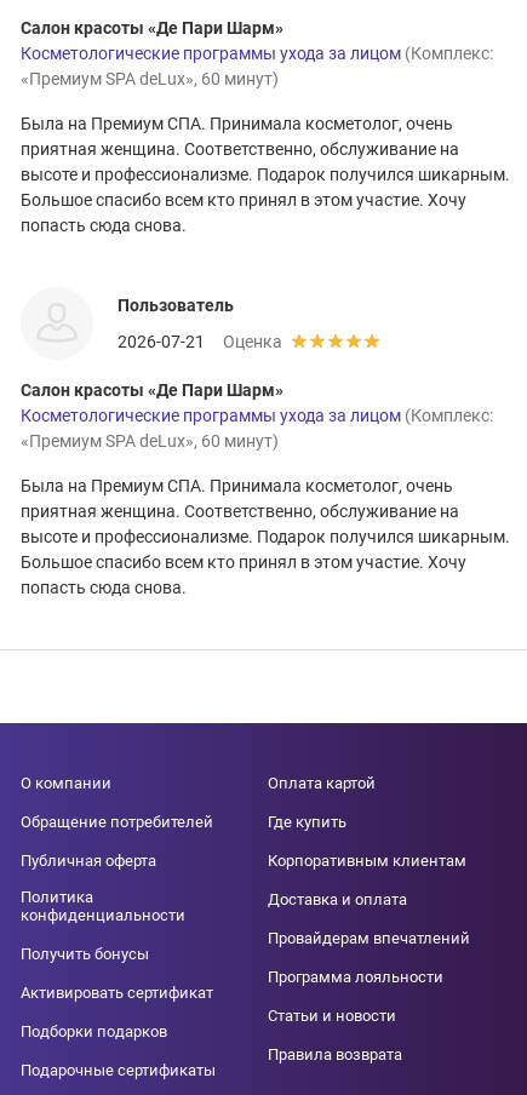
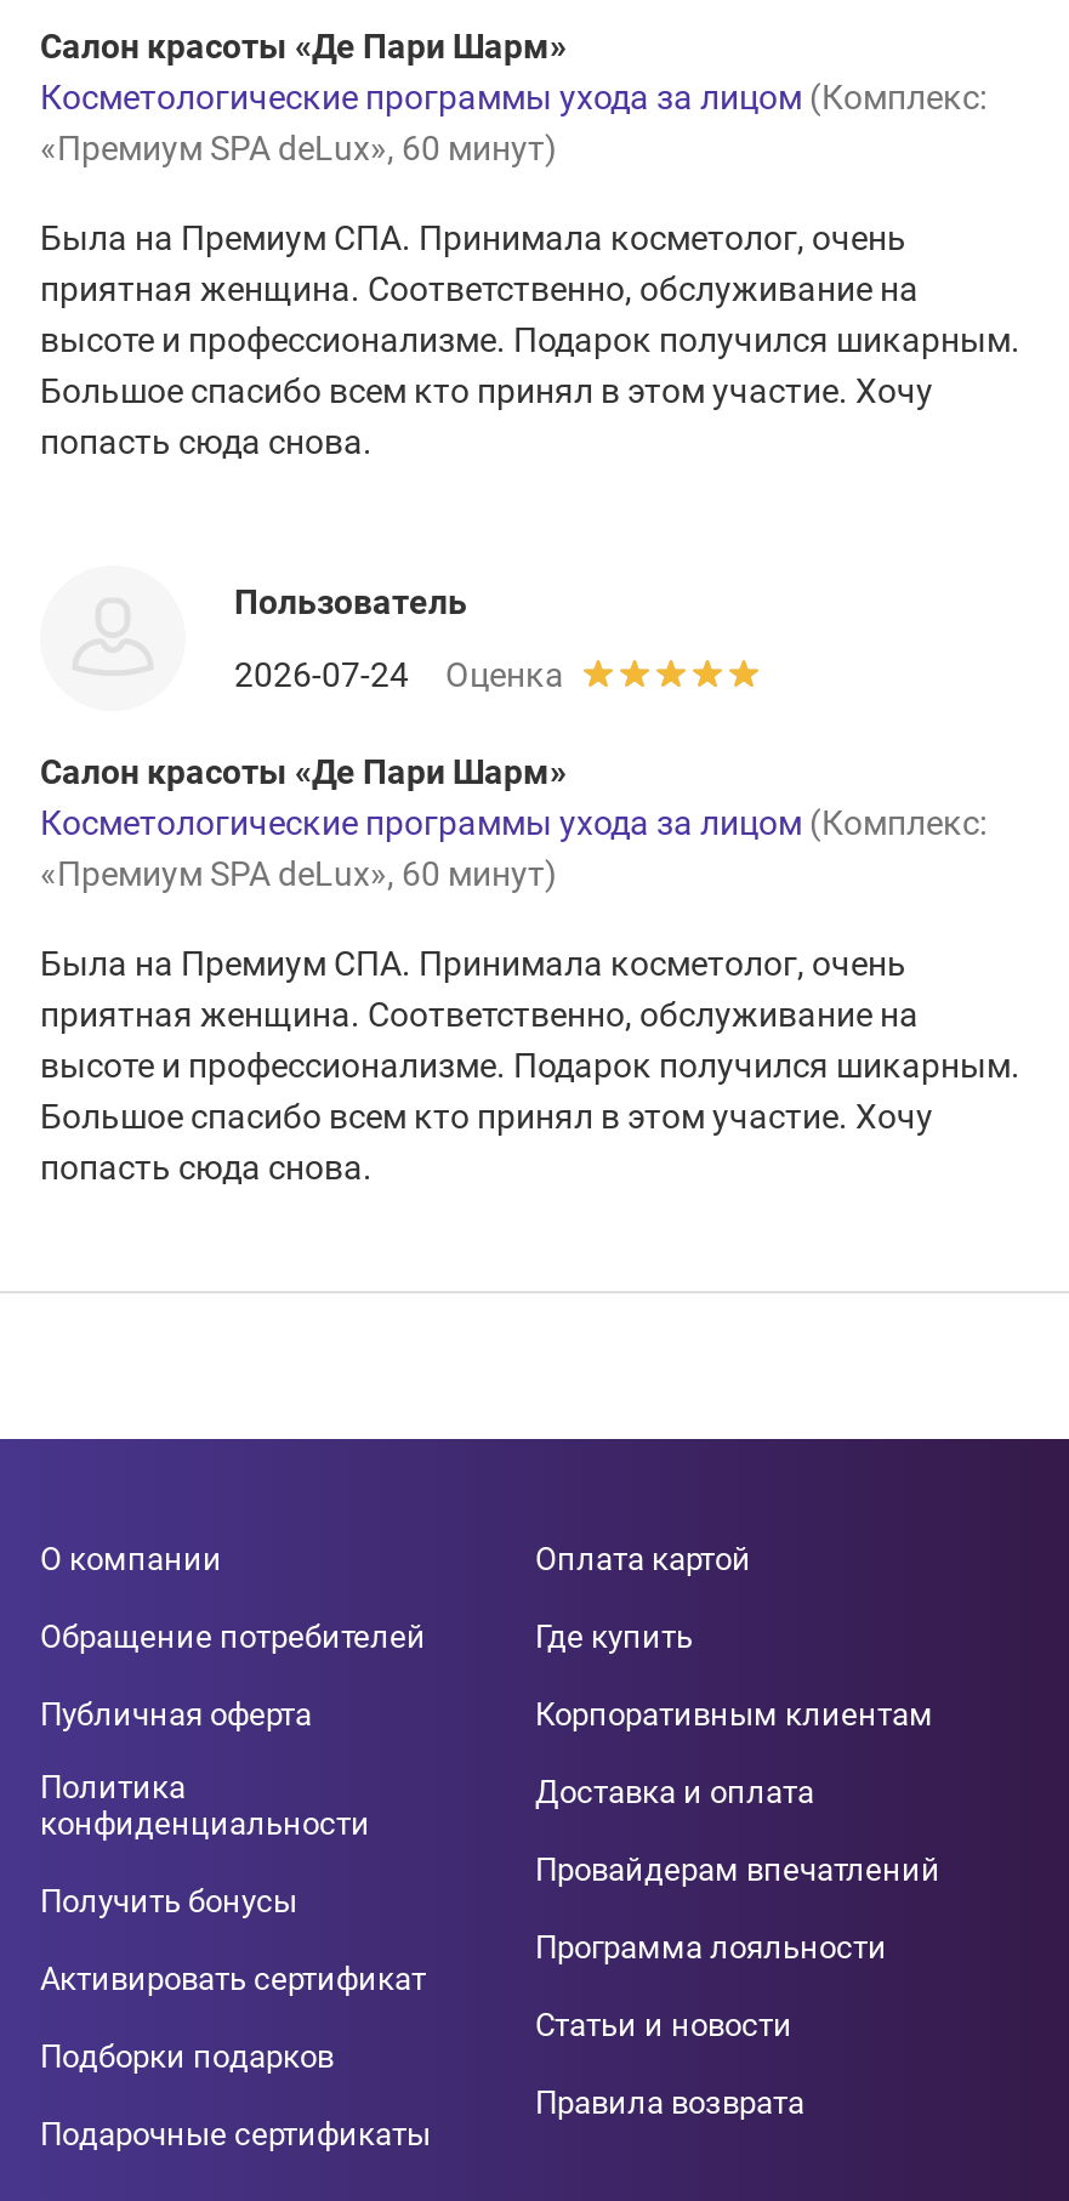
[118,331,282,351] 2026-07-21 Оценка -> [234,654,564,693] 2026-07-24 Оценка

